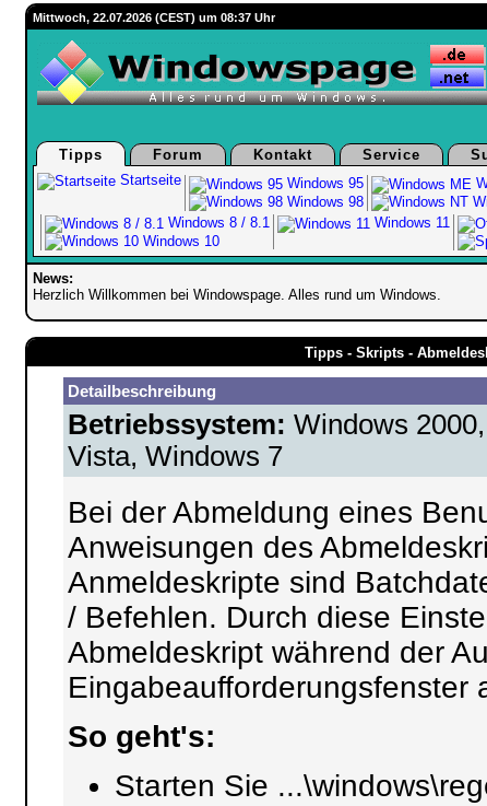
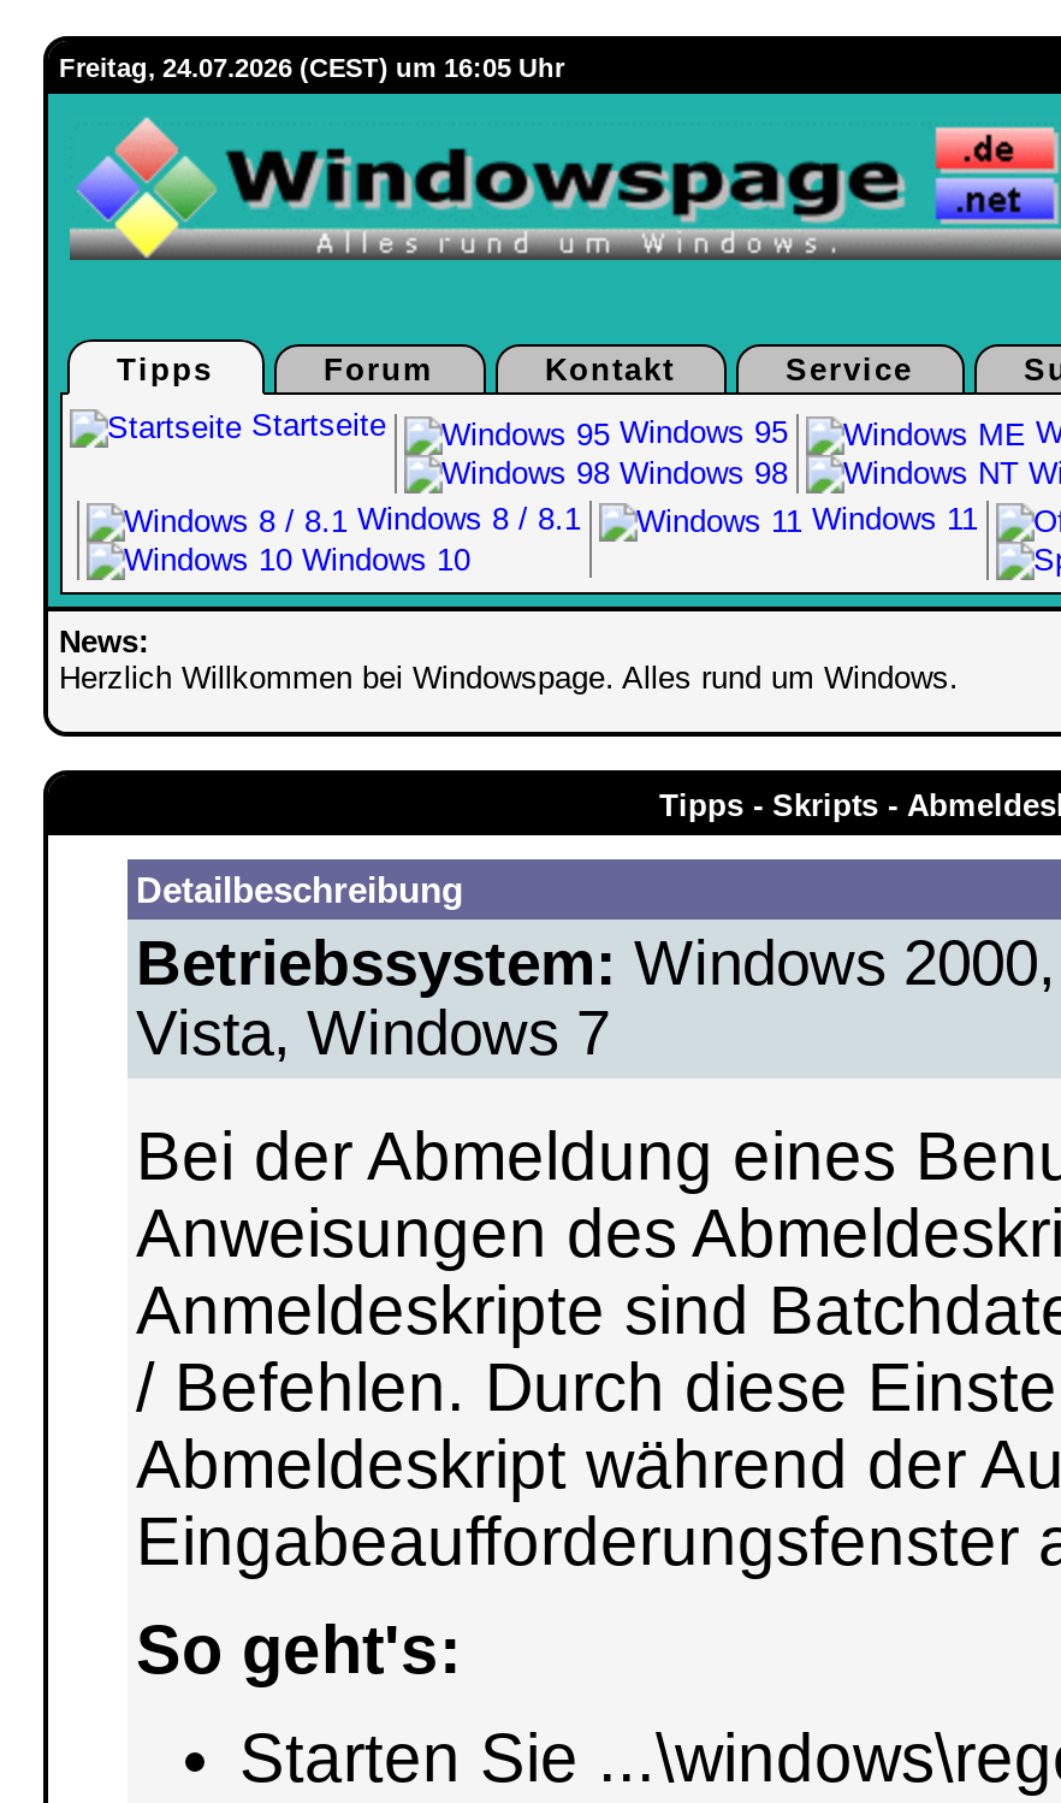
[32,11,275,24] Mittwoch, 22.07.2026 (CEST) um 08:37 Uhr -> [59,53,564,82] Freitag, 24.07.2026 (CEST) um 16:05 Uhr

